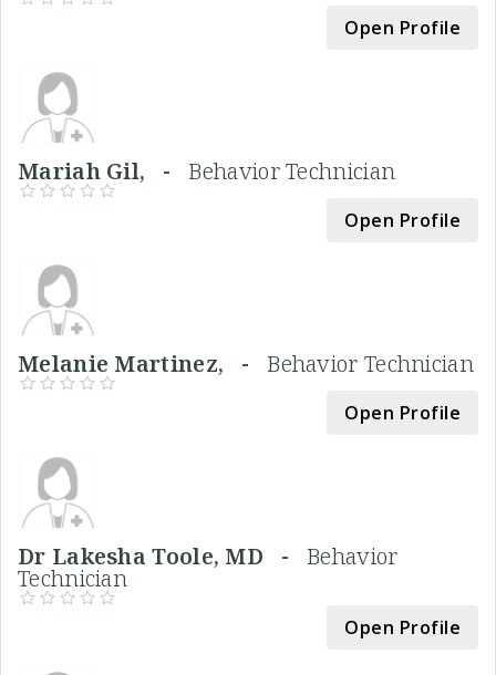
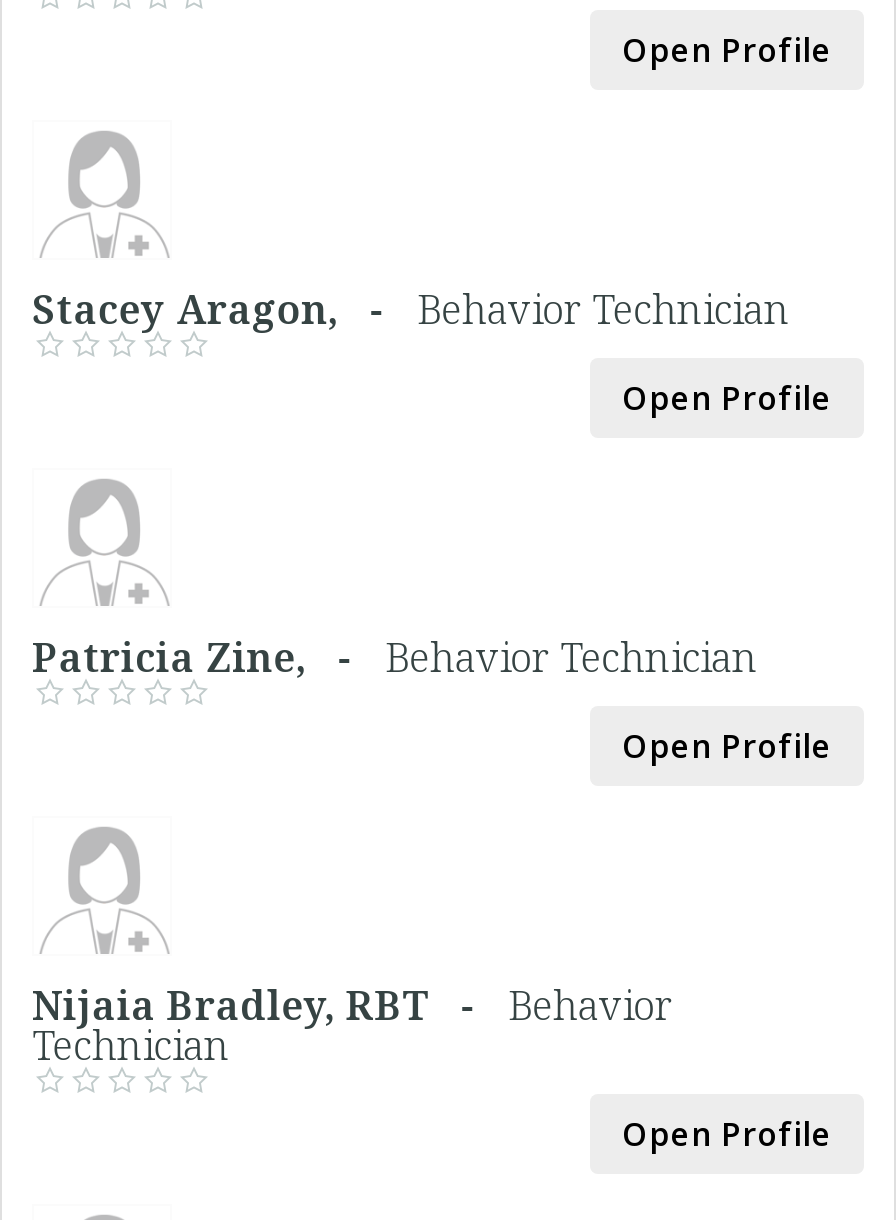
[18,155,395,185] Mariah Gil, - Behavior Technician -> [32,281,790,335] Stacey Aragon, - Behavior Technician
[18,348,474,378] Melanie Martinez, - Behavior Technician -> [32,629,758,683] Patricia Zine, - Behavior Technician
[18,541,398,570] Dr Lakesha Toole, MD - Behavior -> [32,977,672,1031] Nijaia Bradley, RBT - Behavior

